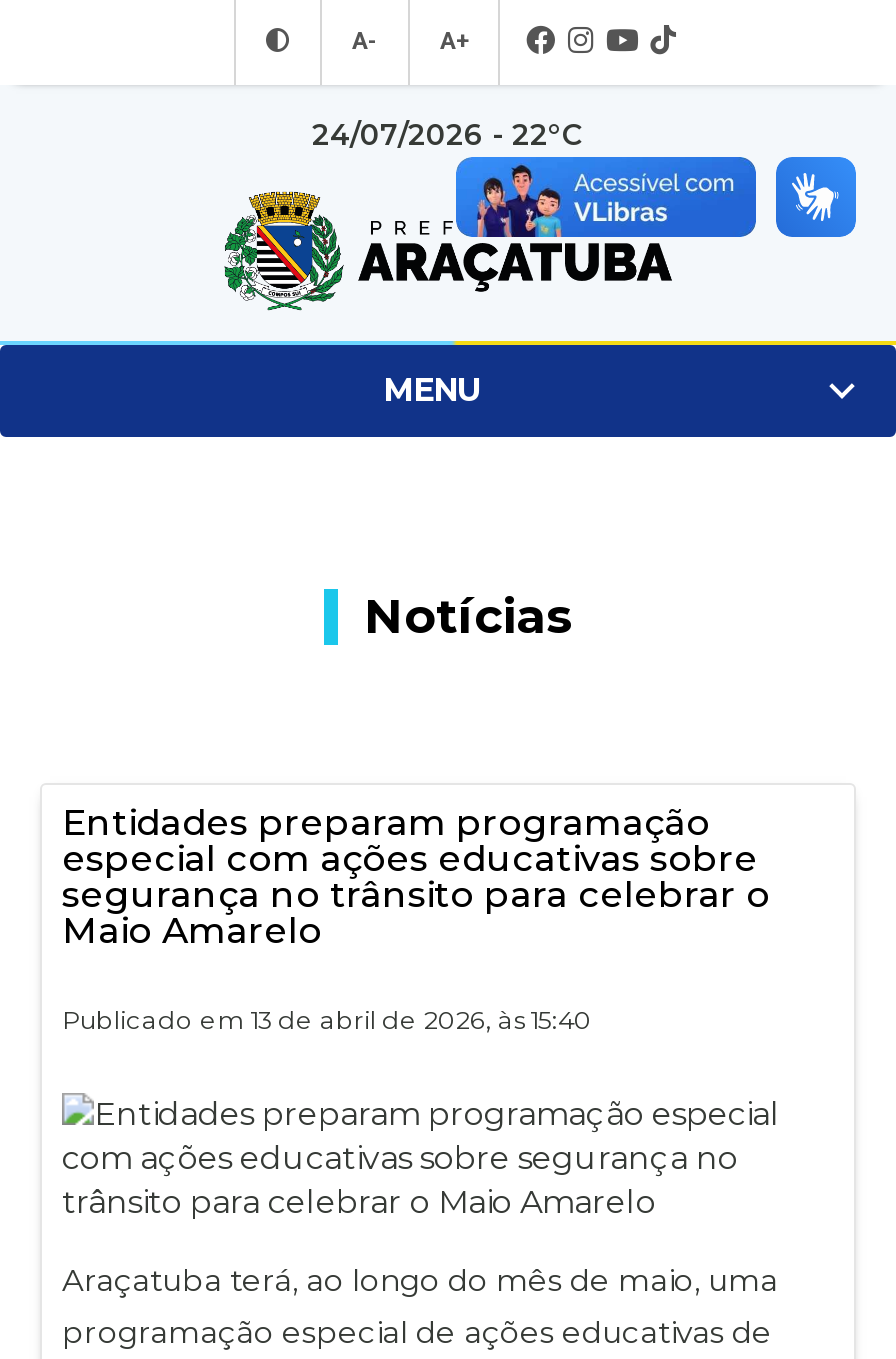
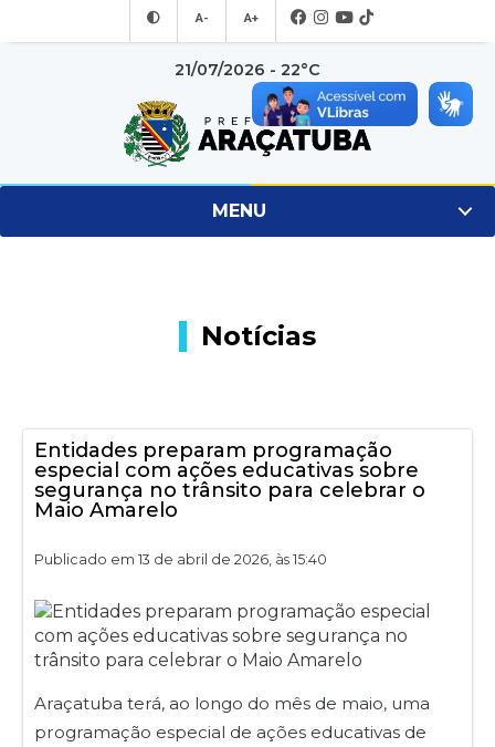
[312,117,584,153] 24/07/2026 - 22°C -> [175,60,320,80] 21/07/2026 - 22°C

